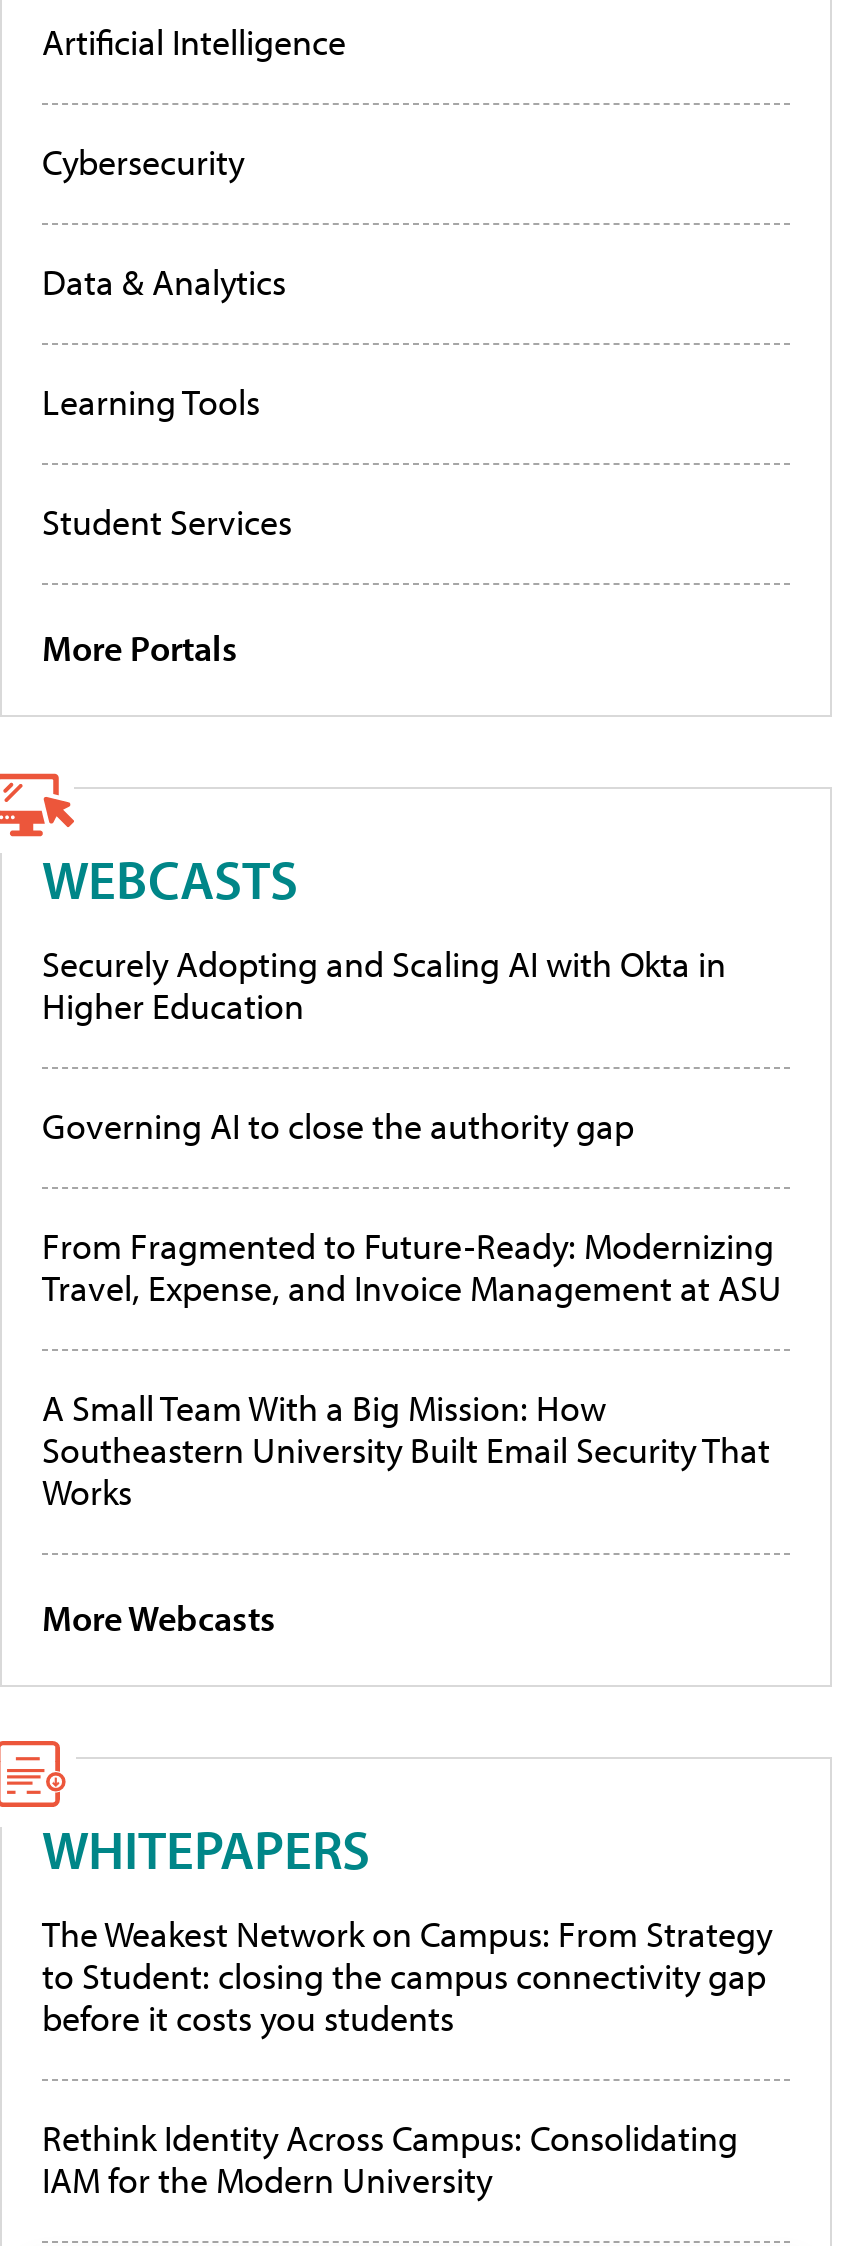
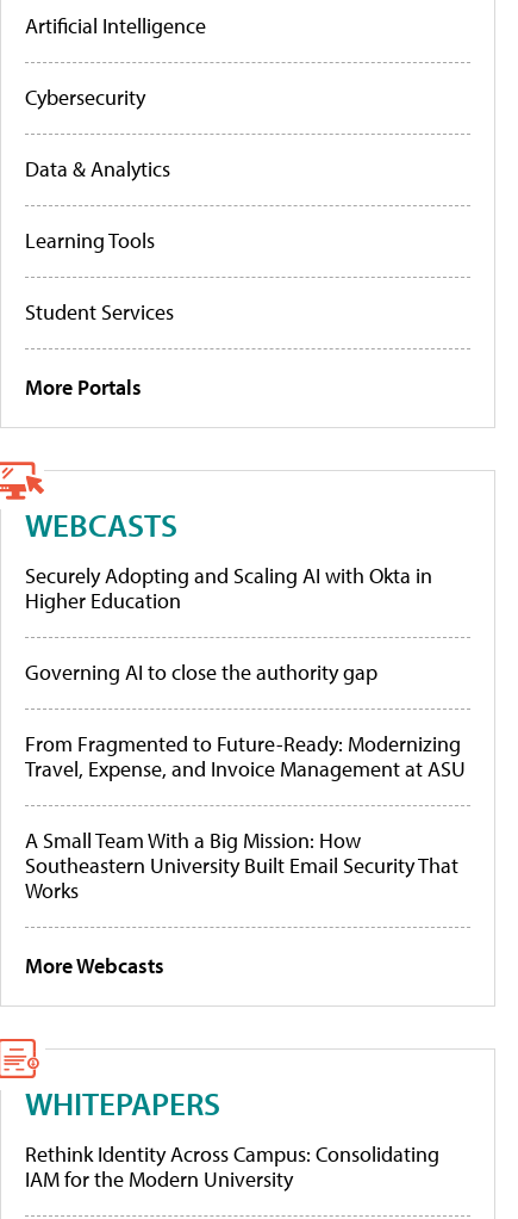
[42,1912,772,2042] The Weakest Network on Campus: From Strategy | to Student: closing the campus connectivity gap | before it costs you students -> none

